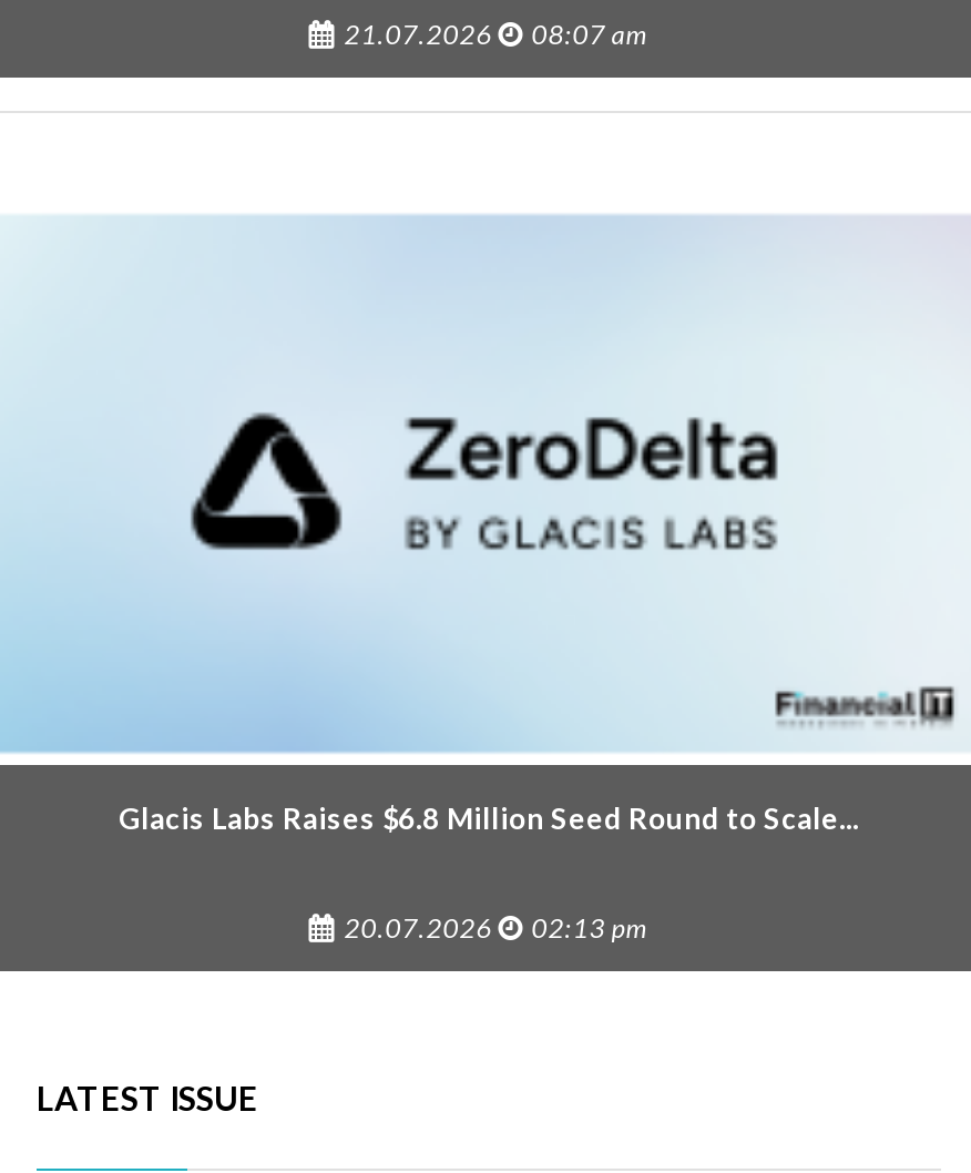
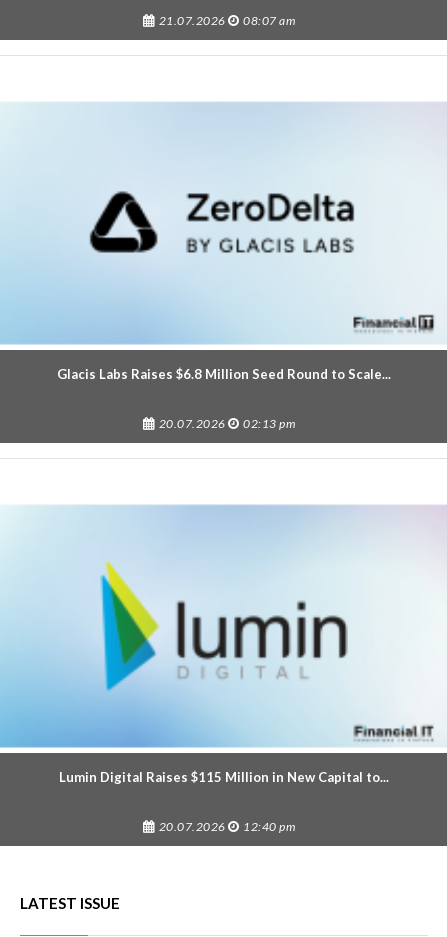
none -> [3,561,434,834] [image] | Lumin Digital Raises $115 Million in New Capital to... | 20.07.2026 | 12:40 pm

